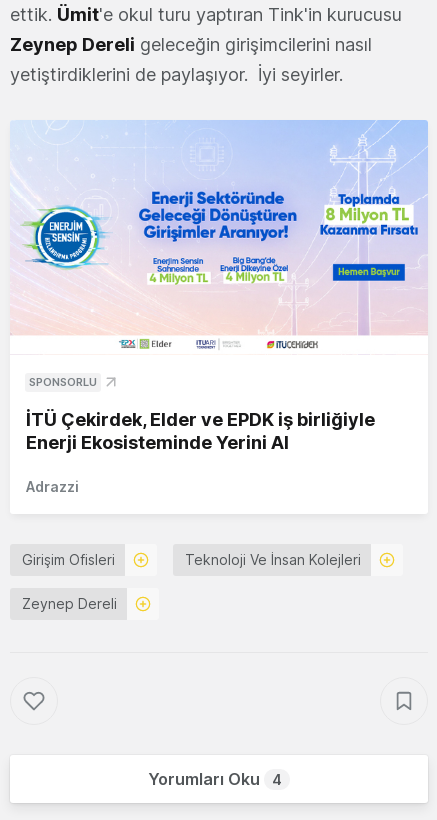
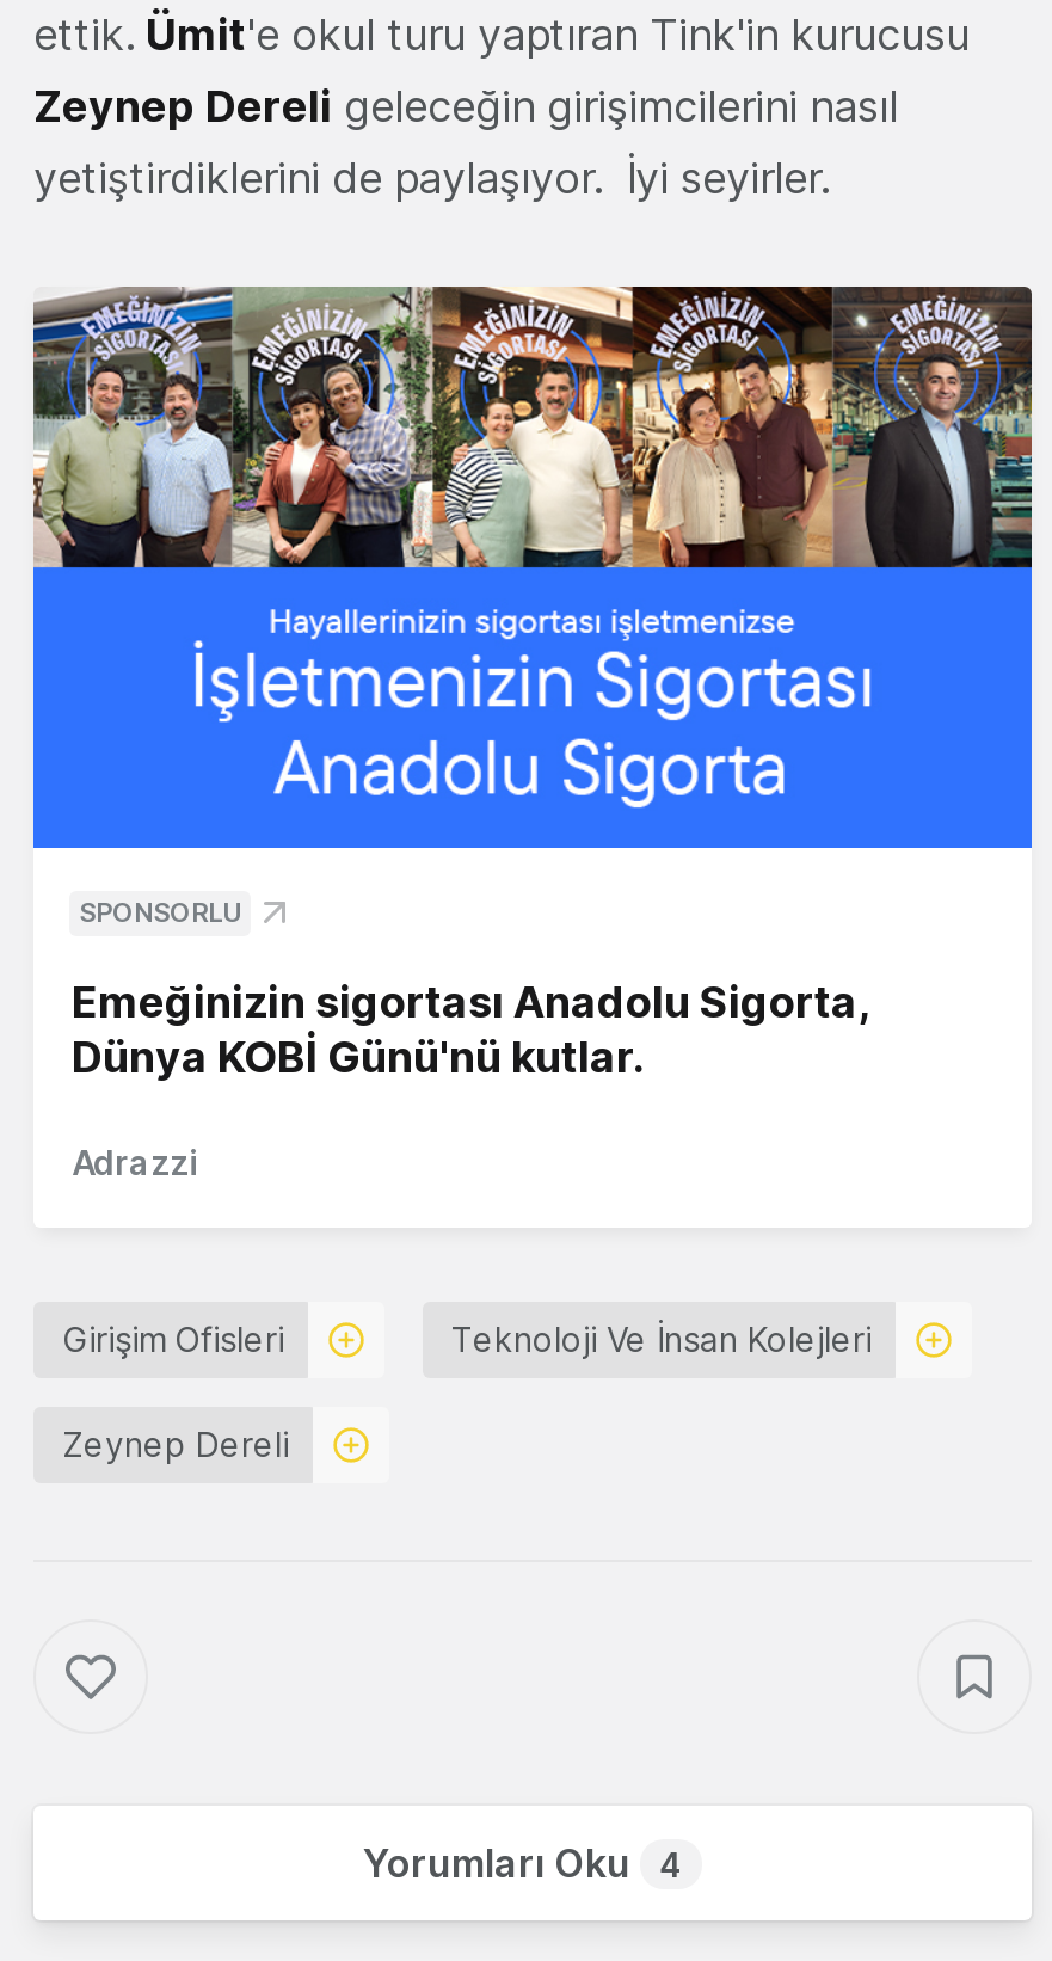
[10,120,428,355] [image] -> [31,284,1034,850] [image]
[26,409,375,453] İTÜ Çekirdek, Elder ve EPDK iş birliğiyle | Enerji Ekosisteminde Yerini Al -> [72,977,867,1082] Emeğinizin sigortası Anadolu Sigorta, | Dünya KOBİ Günü'nü kutlar.

